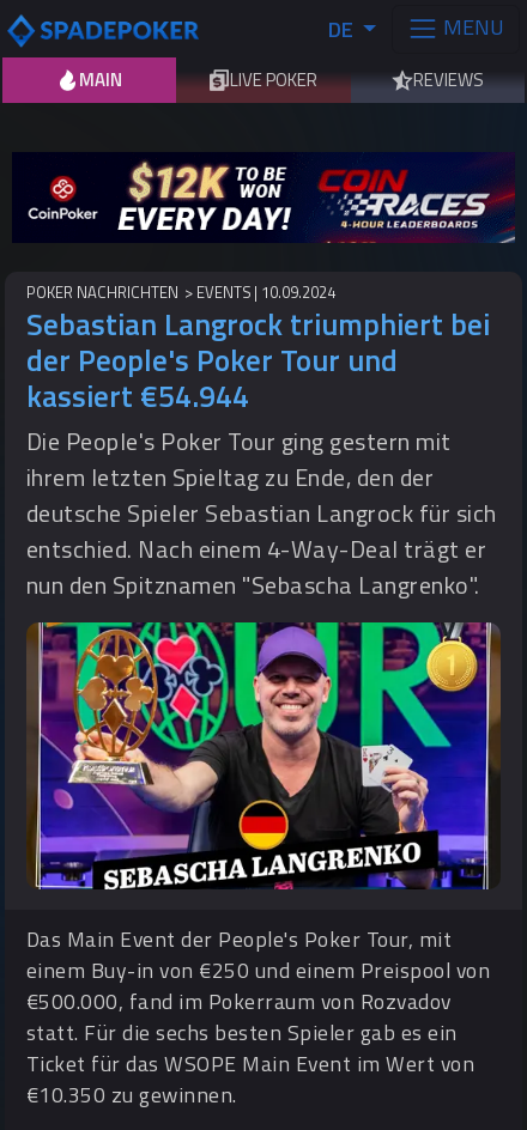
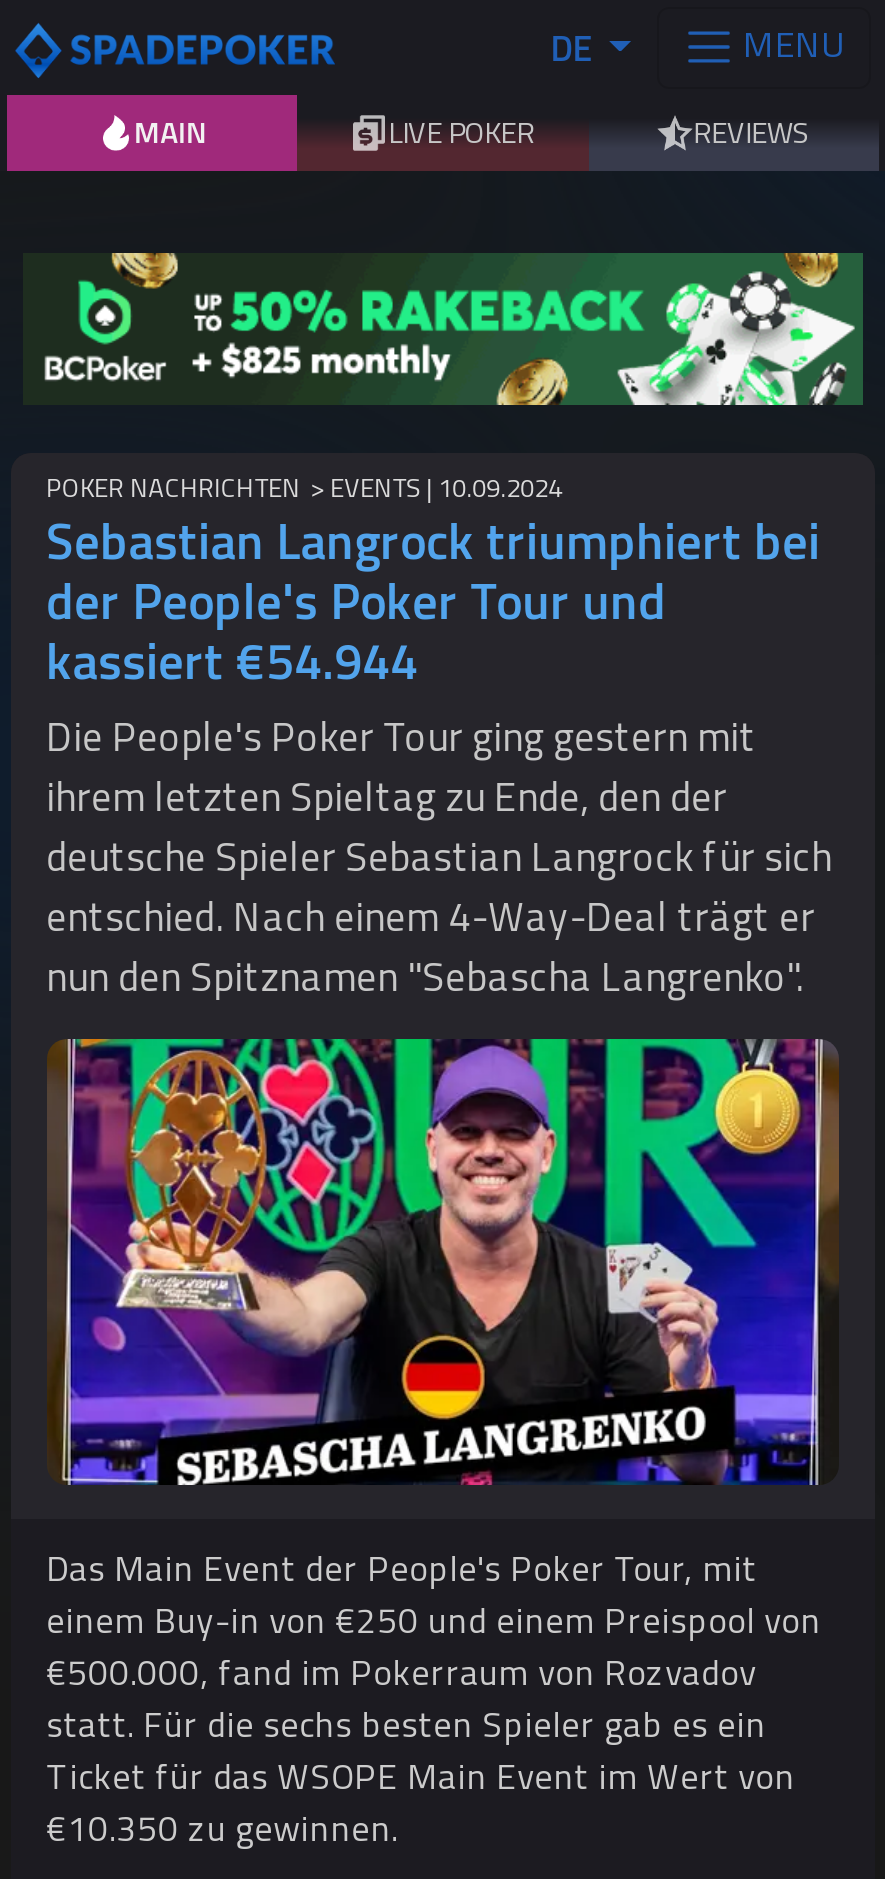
[13,152,515,244] [image] -> [25,251,863,407] [image]

